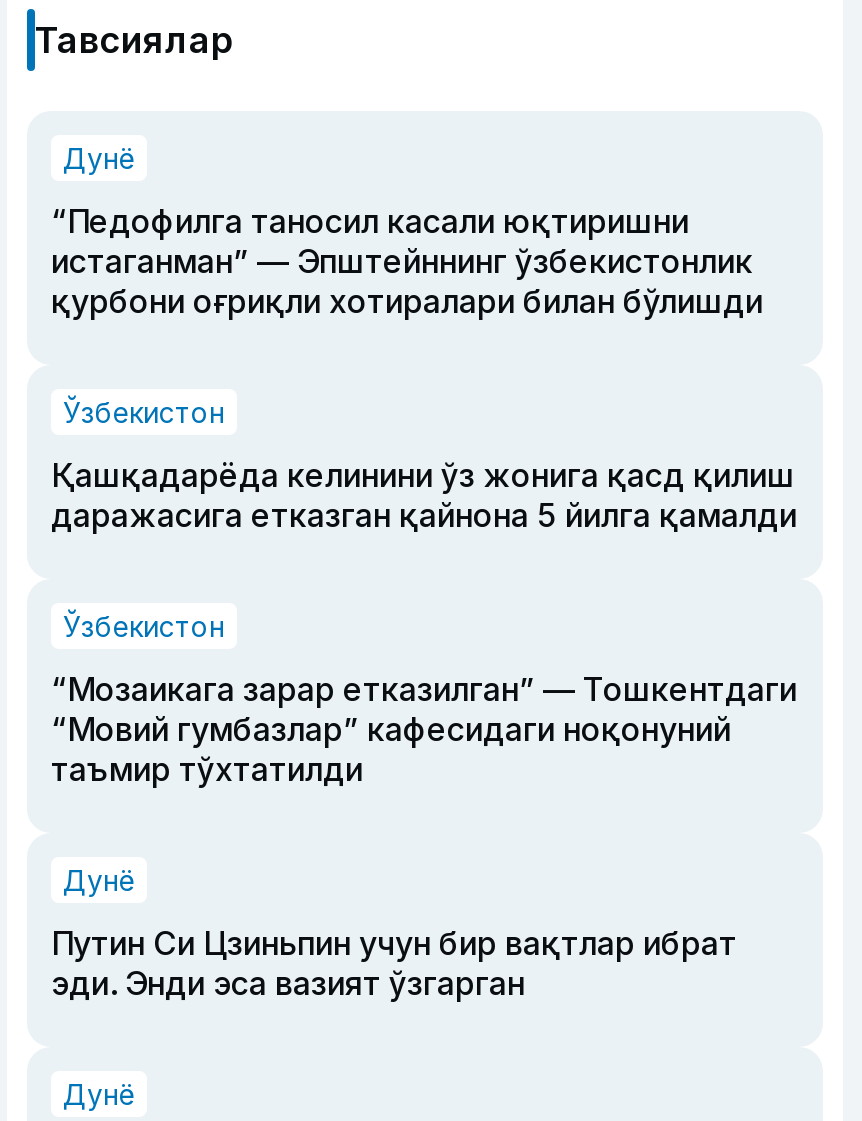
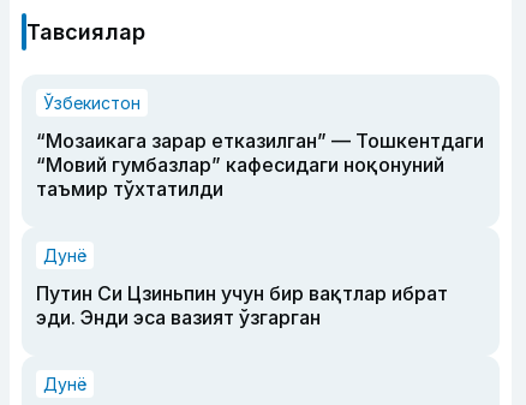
[51,141,797,535] Дунё | “Педофилга таносил касали юқтиришни | истаганман” — Эпштейннинг ўзбекистонлик | қурбони оғриқли хотиралари билан бўлишди | Ўзбекистон | Қашқадарёда келинини ўз жонига қасд қилиш | даражасига етказган қайнона 5 йилга қамалди -> none

